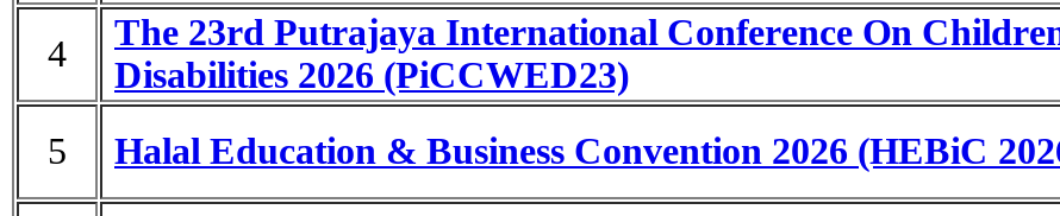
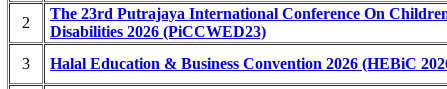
[48,33,67,74] 4 -> [22,14,30,31] 2
[48,131,67,171] 5 -> [22,55,30,72] 3

